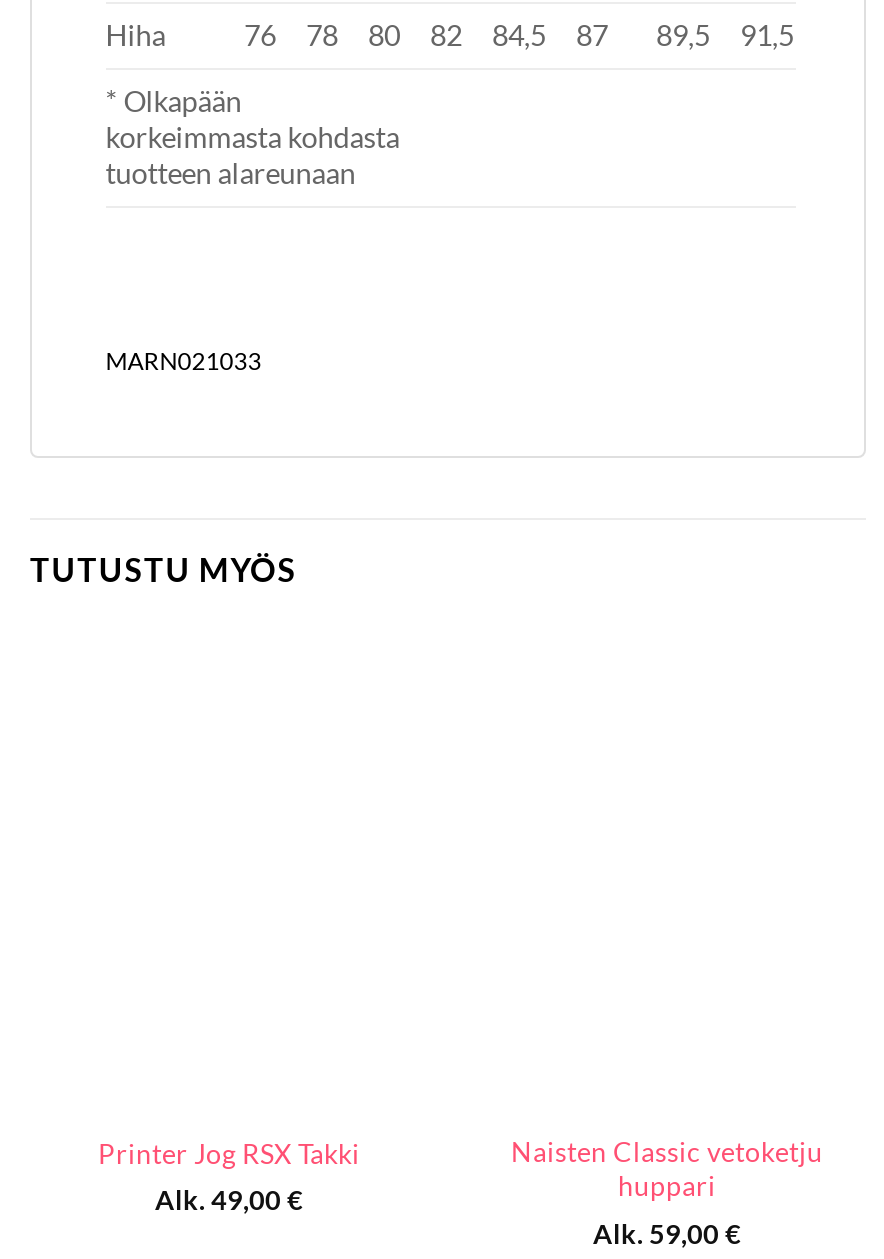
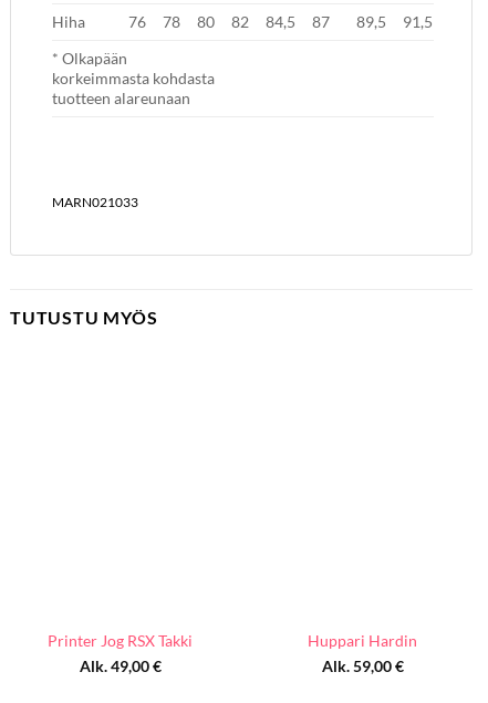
[511,1136,823,1202] Naisten Classic vetoketju | huppari -> [308,632,417,650] Huppari Hardin

